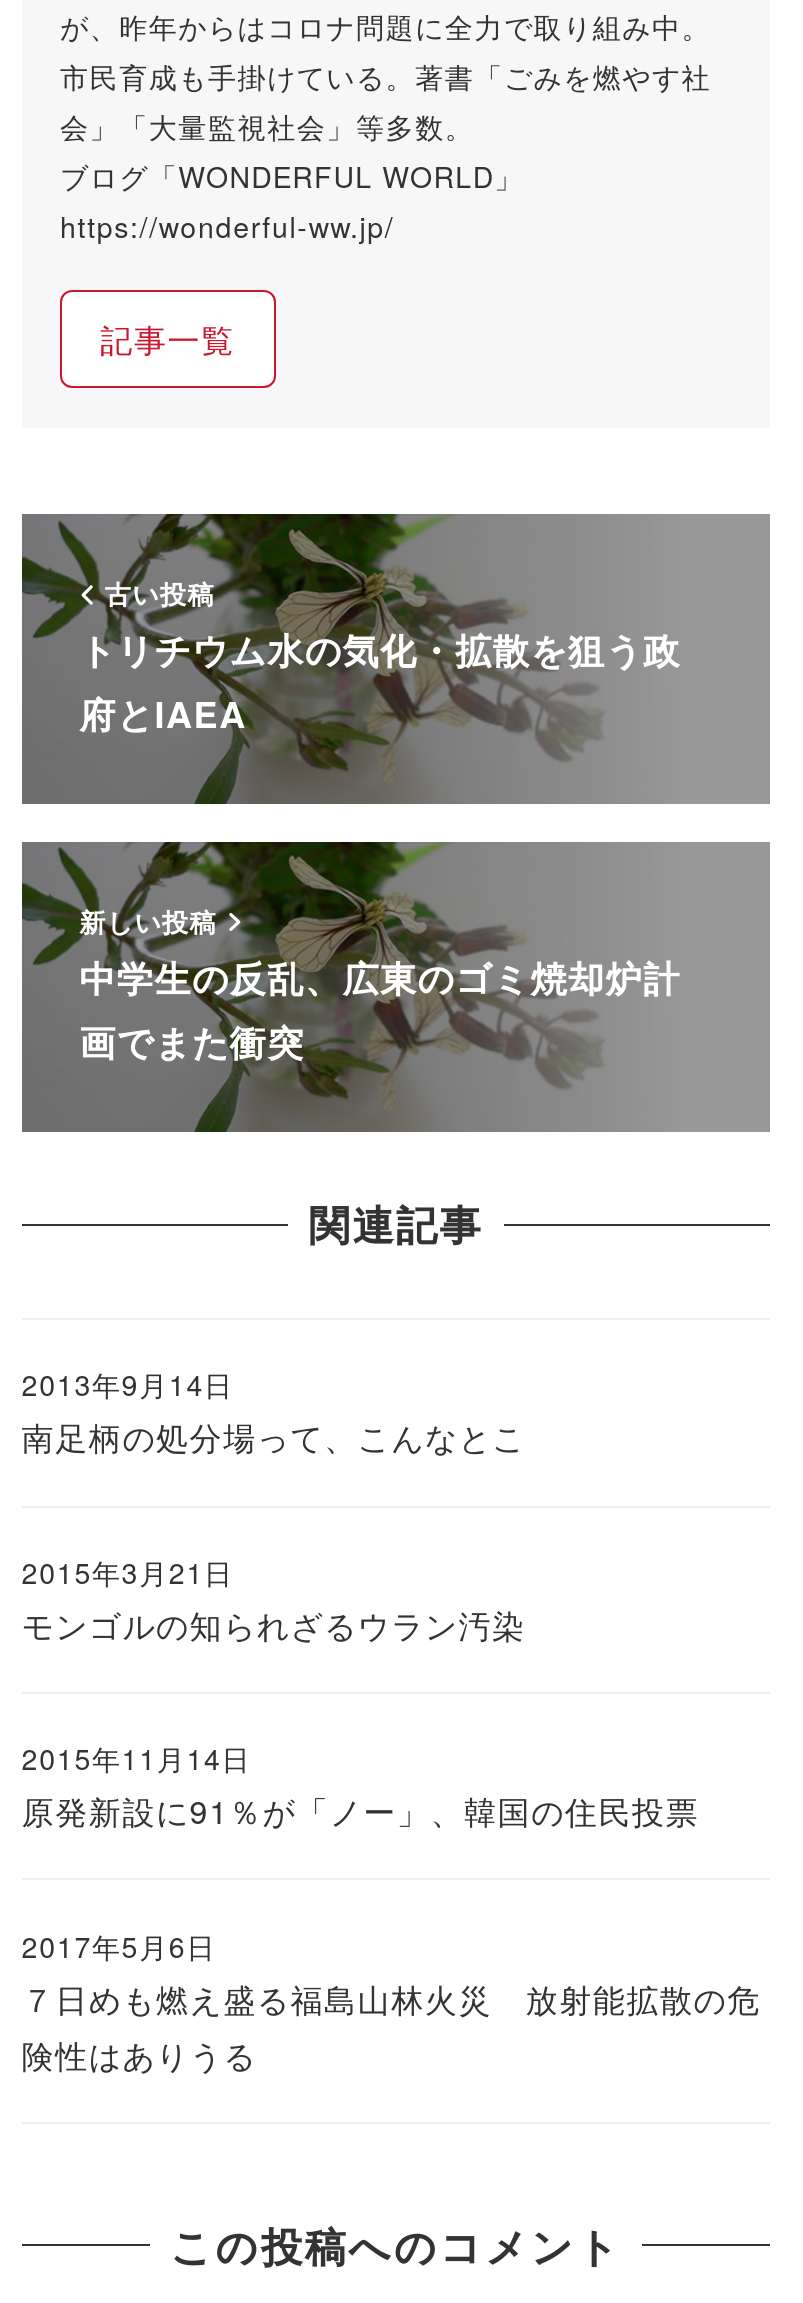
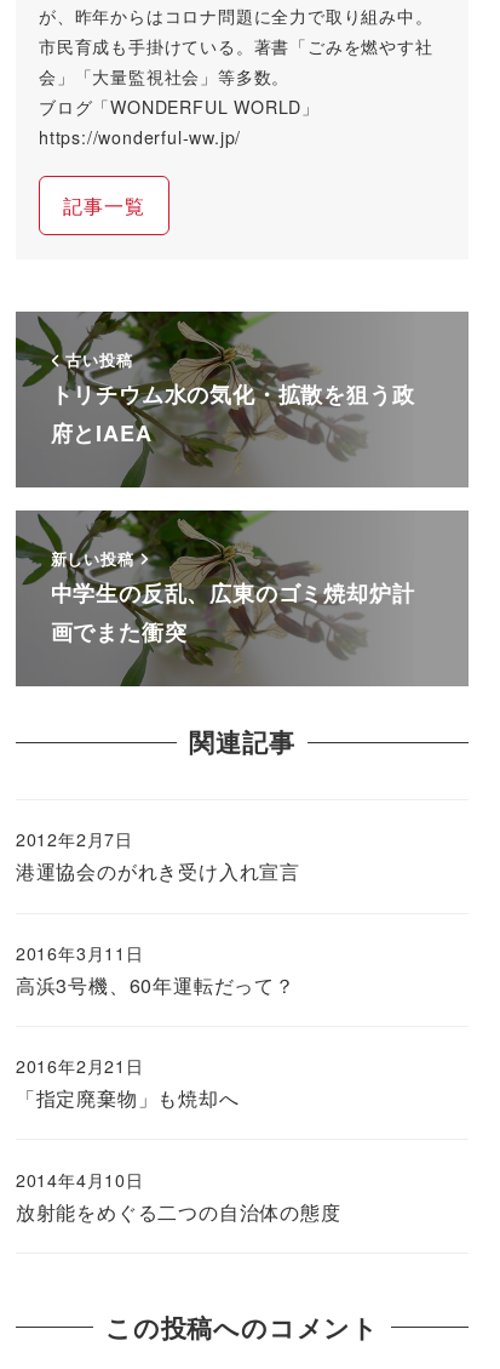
[22,1365,234,1405] 2013年9月14日 -> [15,827,133,852] 2012年2月7日
[22,1415,526,1461] 南足柄の処分場って、こんなとこ -> [15,858,300,886] 港運協会のがれき受け入れ宣言
[22,1552,234,1592] 2015年3月21日 -> [15,941,144,965] 2016年3月11日
[22,1602,526,1648] モンゴルの知られざるウラン汚染 -> [15,971,295,999] 高浜3号機、60年運転だって？
[22,1738,251,1778] 2015年11月14日 -> [15,1054,144,1078] 2016年2月21日
[22,1788,699,1834] 原発新設に91％が「ノー」、韓国の住民投票 -> [15,1084,239,1112] 「指定廃棄物」も焼却へ
[22,1925,216,1965] 2017年5月6日 -> [15,1167,144,1191] 2014年4月10日
[22,1975,761,2077] ７日めも燃え盛る福島山林火災 放射能拡散の危 | 険性はありうる -> [15,1197,341,1225] 放射能をめぐる二つの自治体の態度

